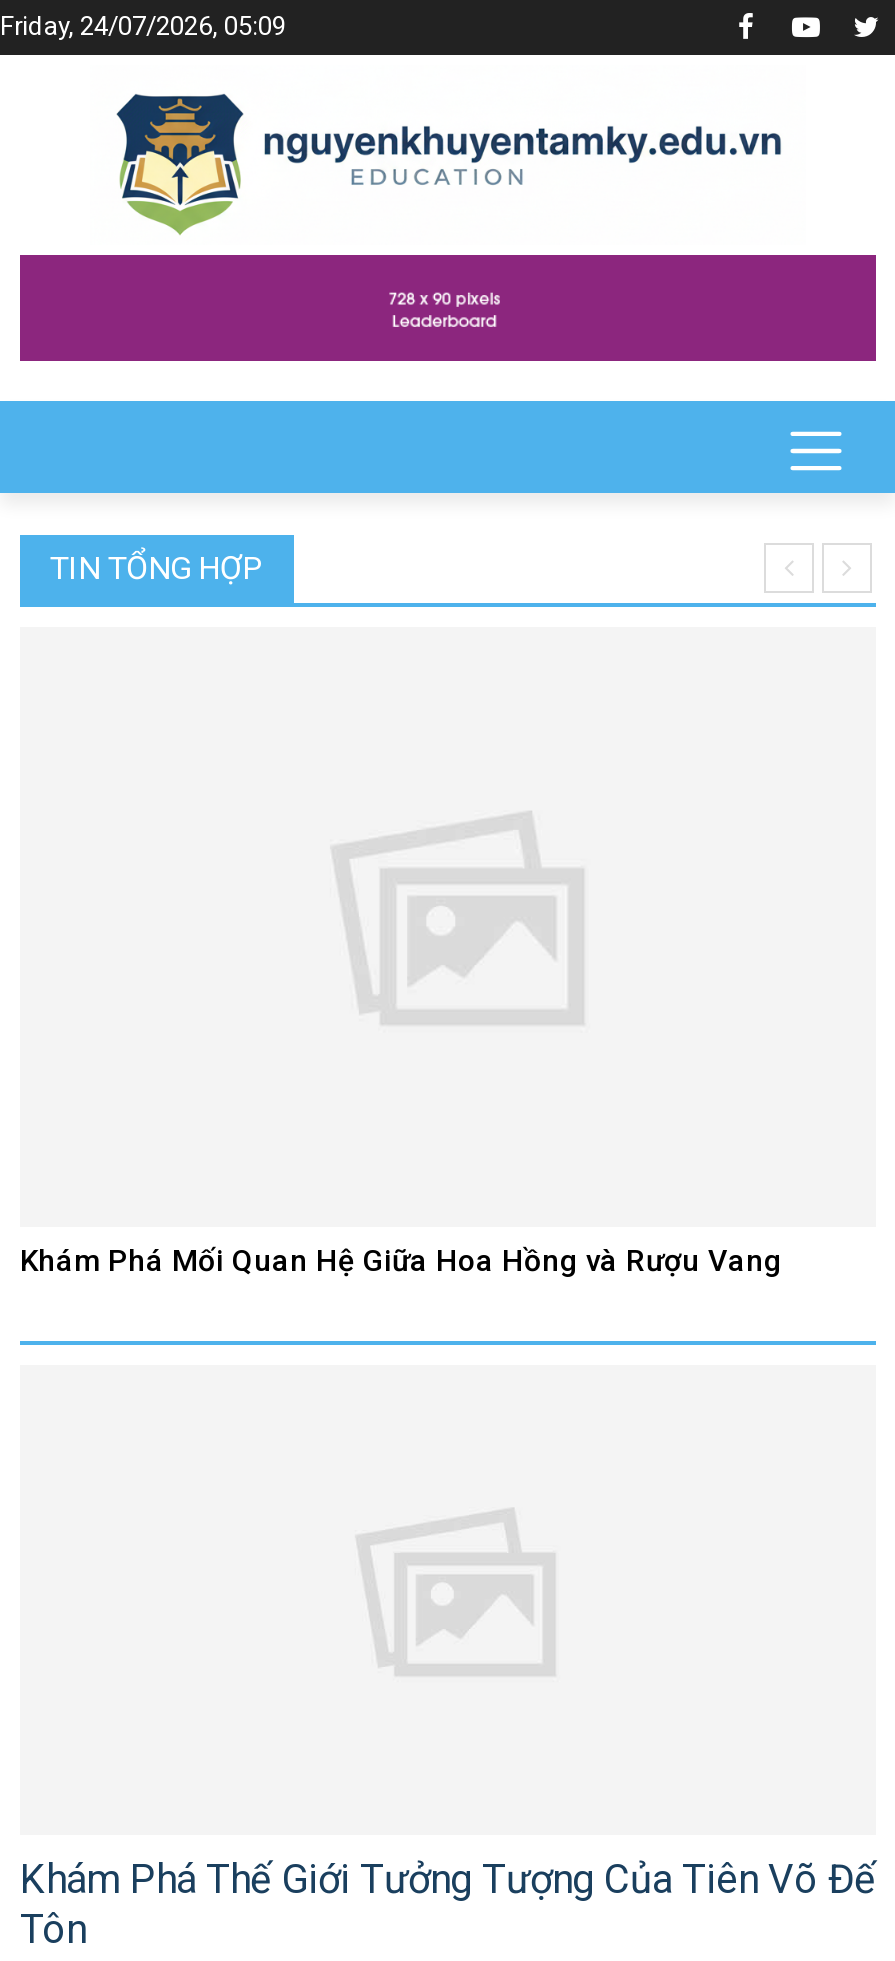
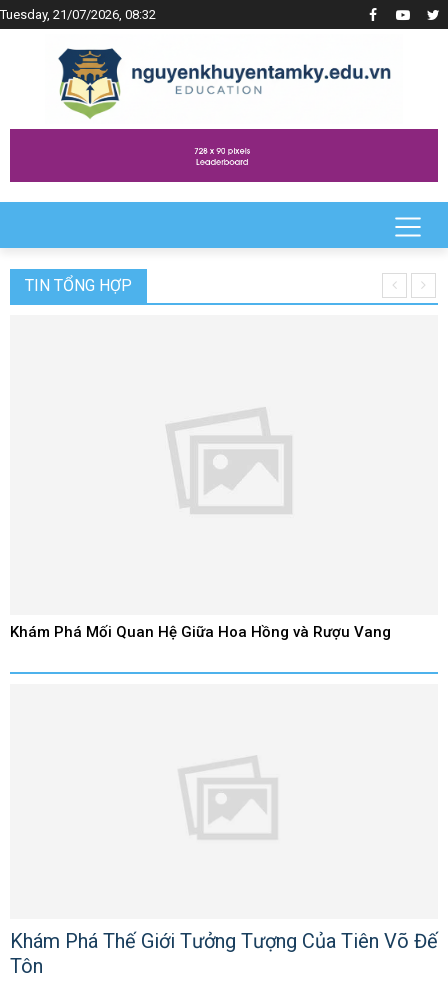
[0,11,286,41] Friday, 24/07/2026, 05:09 -> [0,7,156,22] Tuesday, 21/07/2026, 08:32

